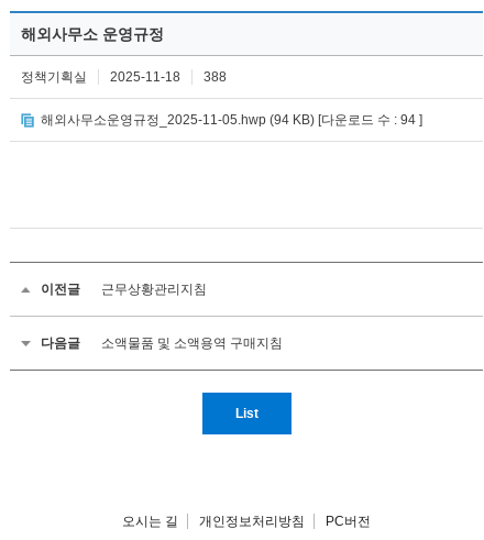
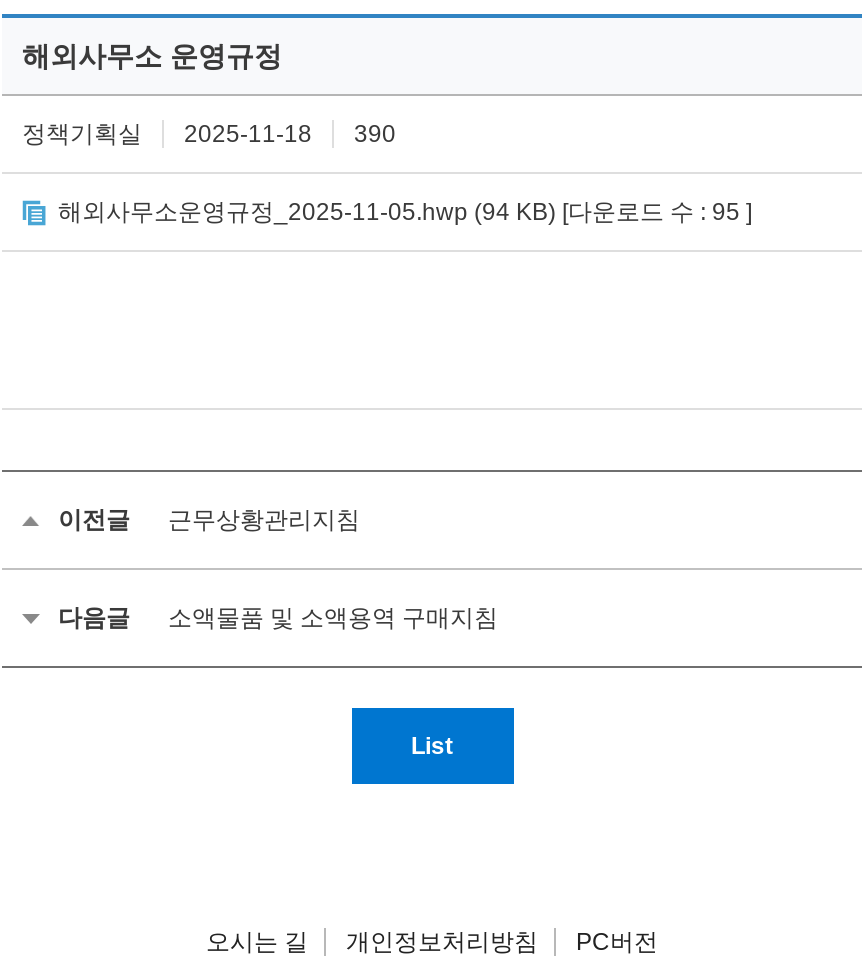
[21,69,227,85] 정책기획실 2025-11-18 388 -> [22,120,396,148] 정책기획실 2025-11-18 390
[41,112,422,128] 해외사무소운영규정_2025-11-05.hwp (94 KB) [다운로드 수 : 94 ] -> [58,198,752,226] 해외사무소운영규정_2025-11-05.hwp (94 KB) [다운로드 수 : 95 ]

